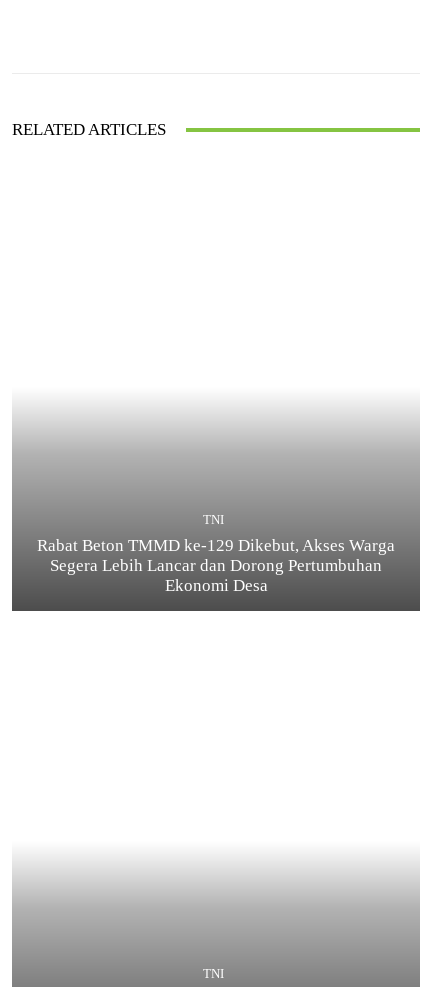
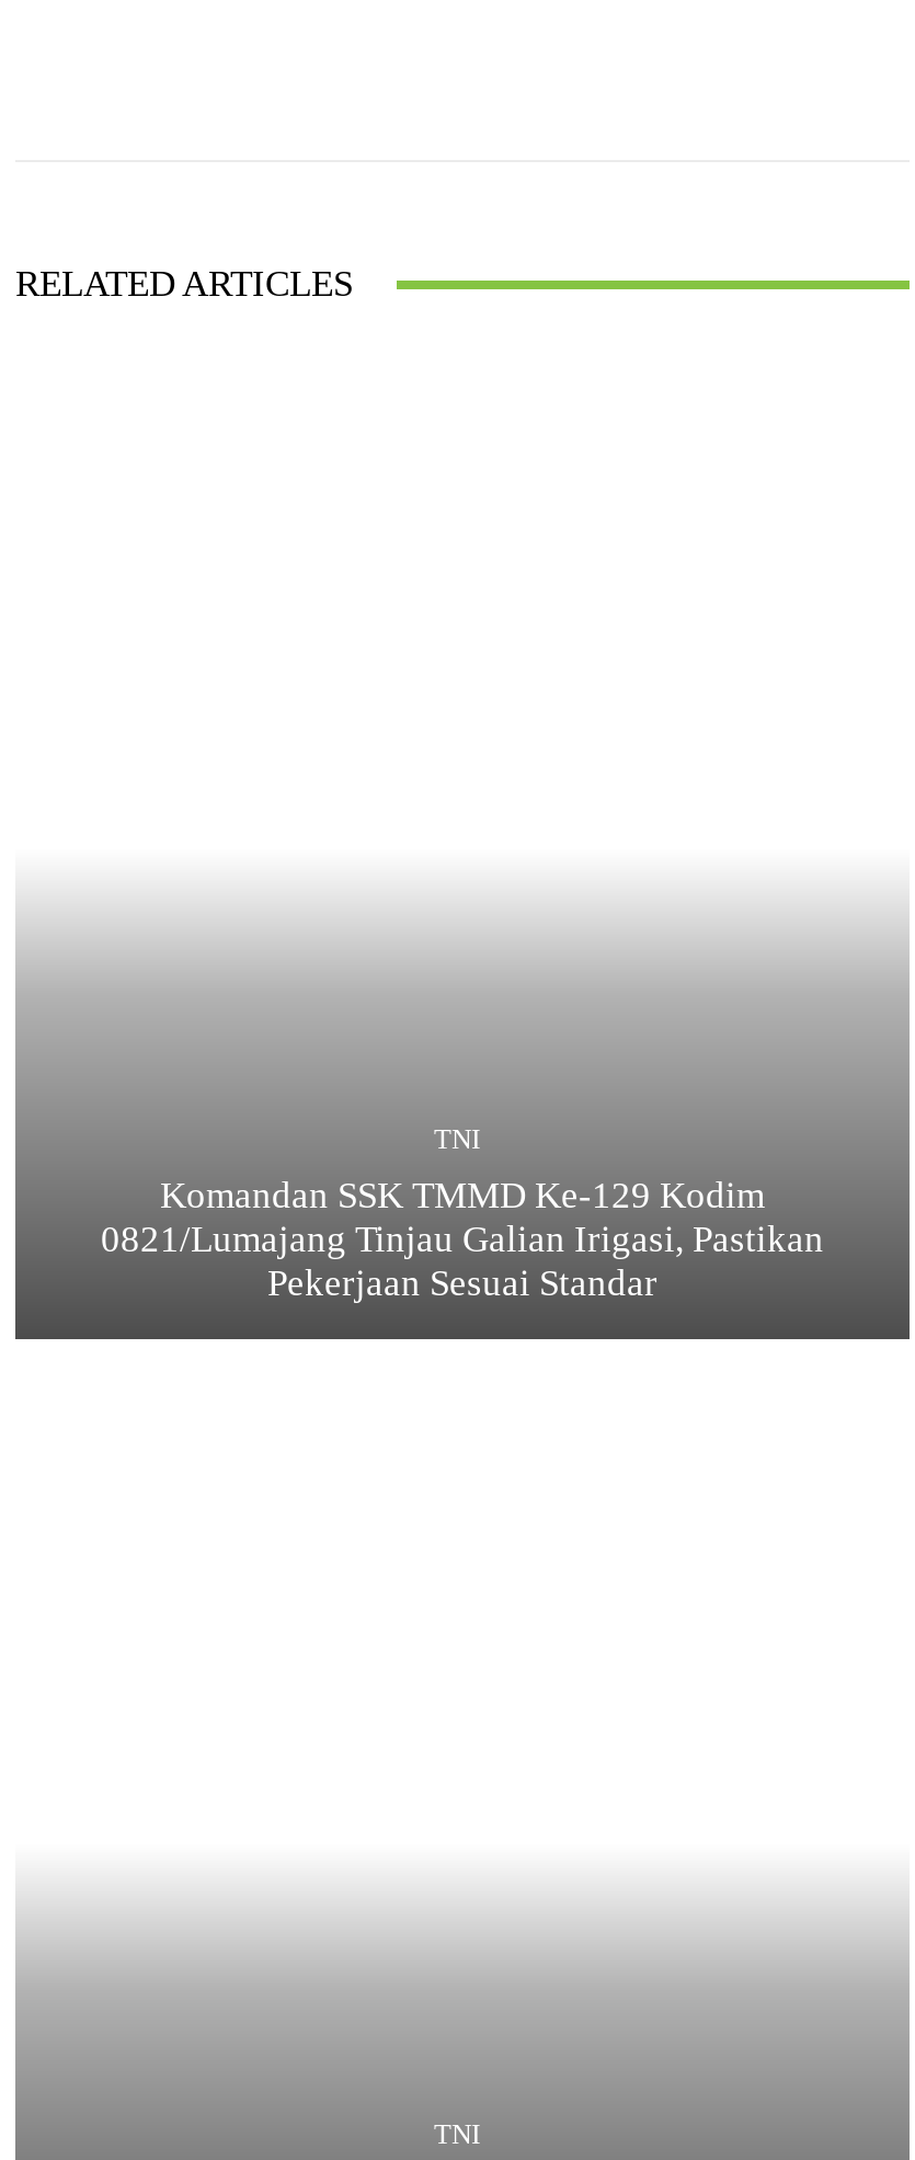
[37,536,395,595] Rabat Beton TMMD ke-129 Dikebut, Akses Warga | Segera Lebih Lancar dan Dorong Pertumbuhan | Ekonomi Desa -> [101,1174,824,1304] Komandan SSK TMMD Ke-129 Kodim | 0821/Lumajang Tinjau Galian Irigasi, Pastikan | Pekerjaan Sesuai Standar

